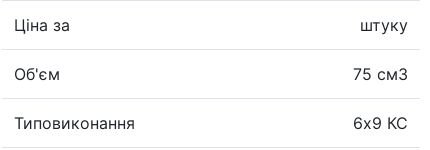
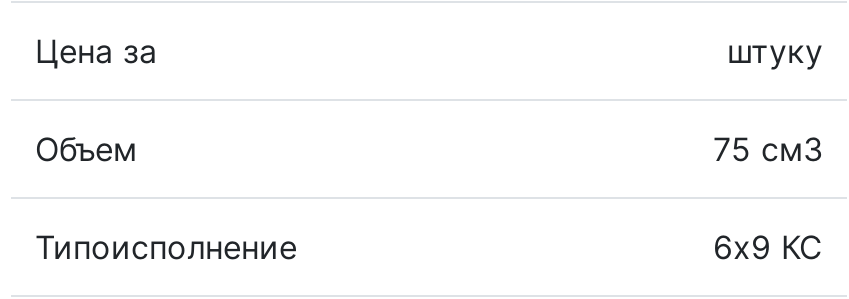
[14,15,70,35] Ціна за -> [35,31,157,71] Цена за
[14,64,60,84] Об'єм -> [35,129,137,169] Объем
[14,113,135,133] Типовиконання -> [35,227,297,267] Типоисполнение

